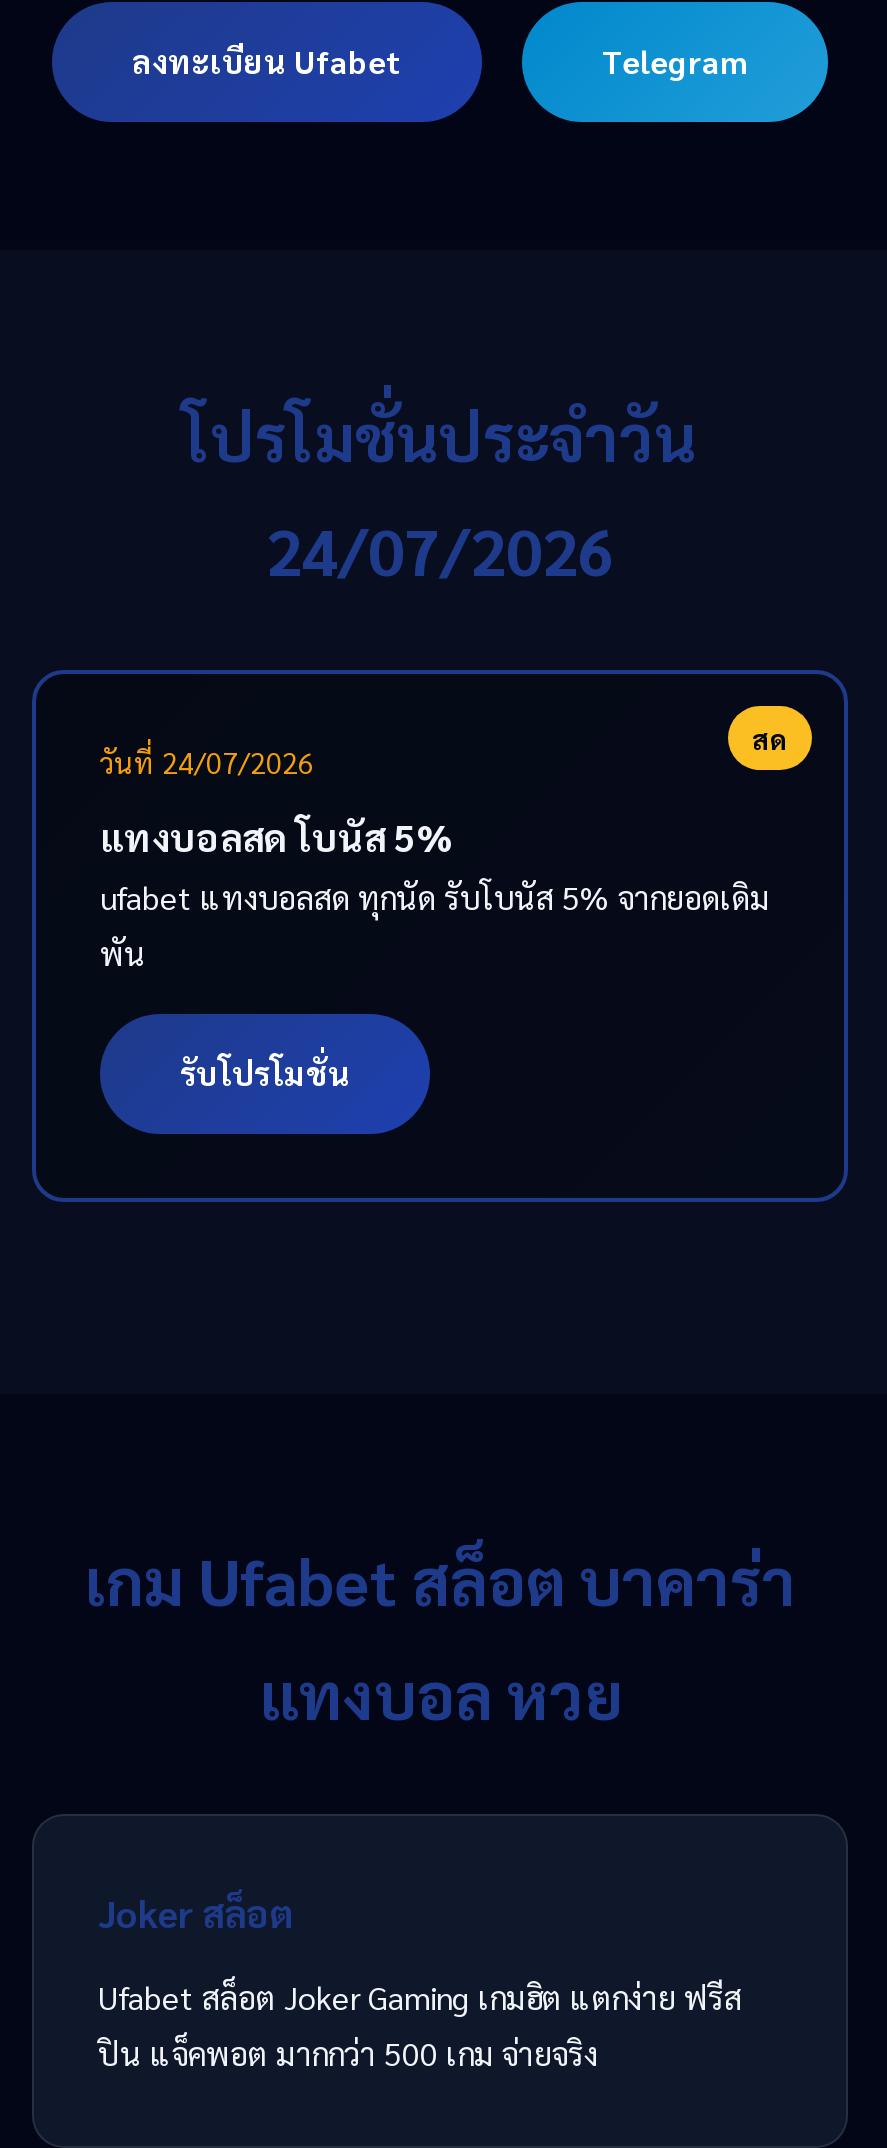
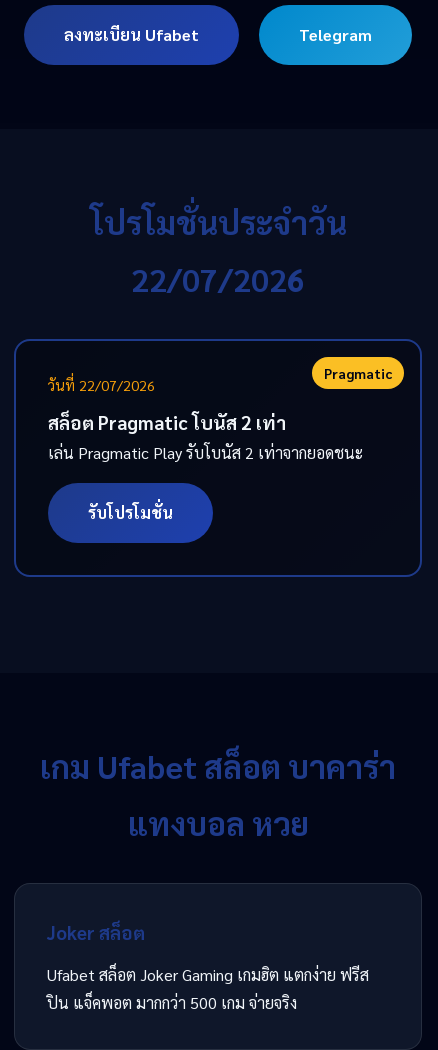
[266,508,614,590] 24/07/2026 -> [131,258,305,299] 22/07/2026
[100,720,788,780] สด | วันที่ 24/07/2026 -> [48,364,392,394] Pragmatic | วันที่ 22/07/2026
[100,812,770,974] แทงบอลสด โบนัส 5% | ufabet แทงบอลสด ทุกนัด รับโบนัส 5% จากยอดเดิม | พัน -> [48,410,363,463] สล็อต Pragmatic โบนัส 2 เท่า | เล่น Pragmatic Play รับโบนัส 2 เท่าจากยอดชนะ

